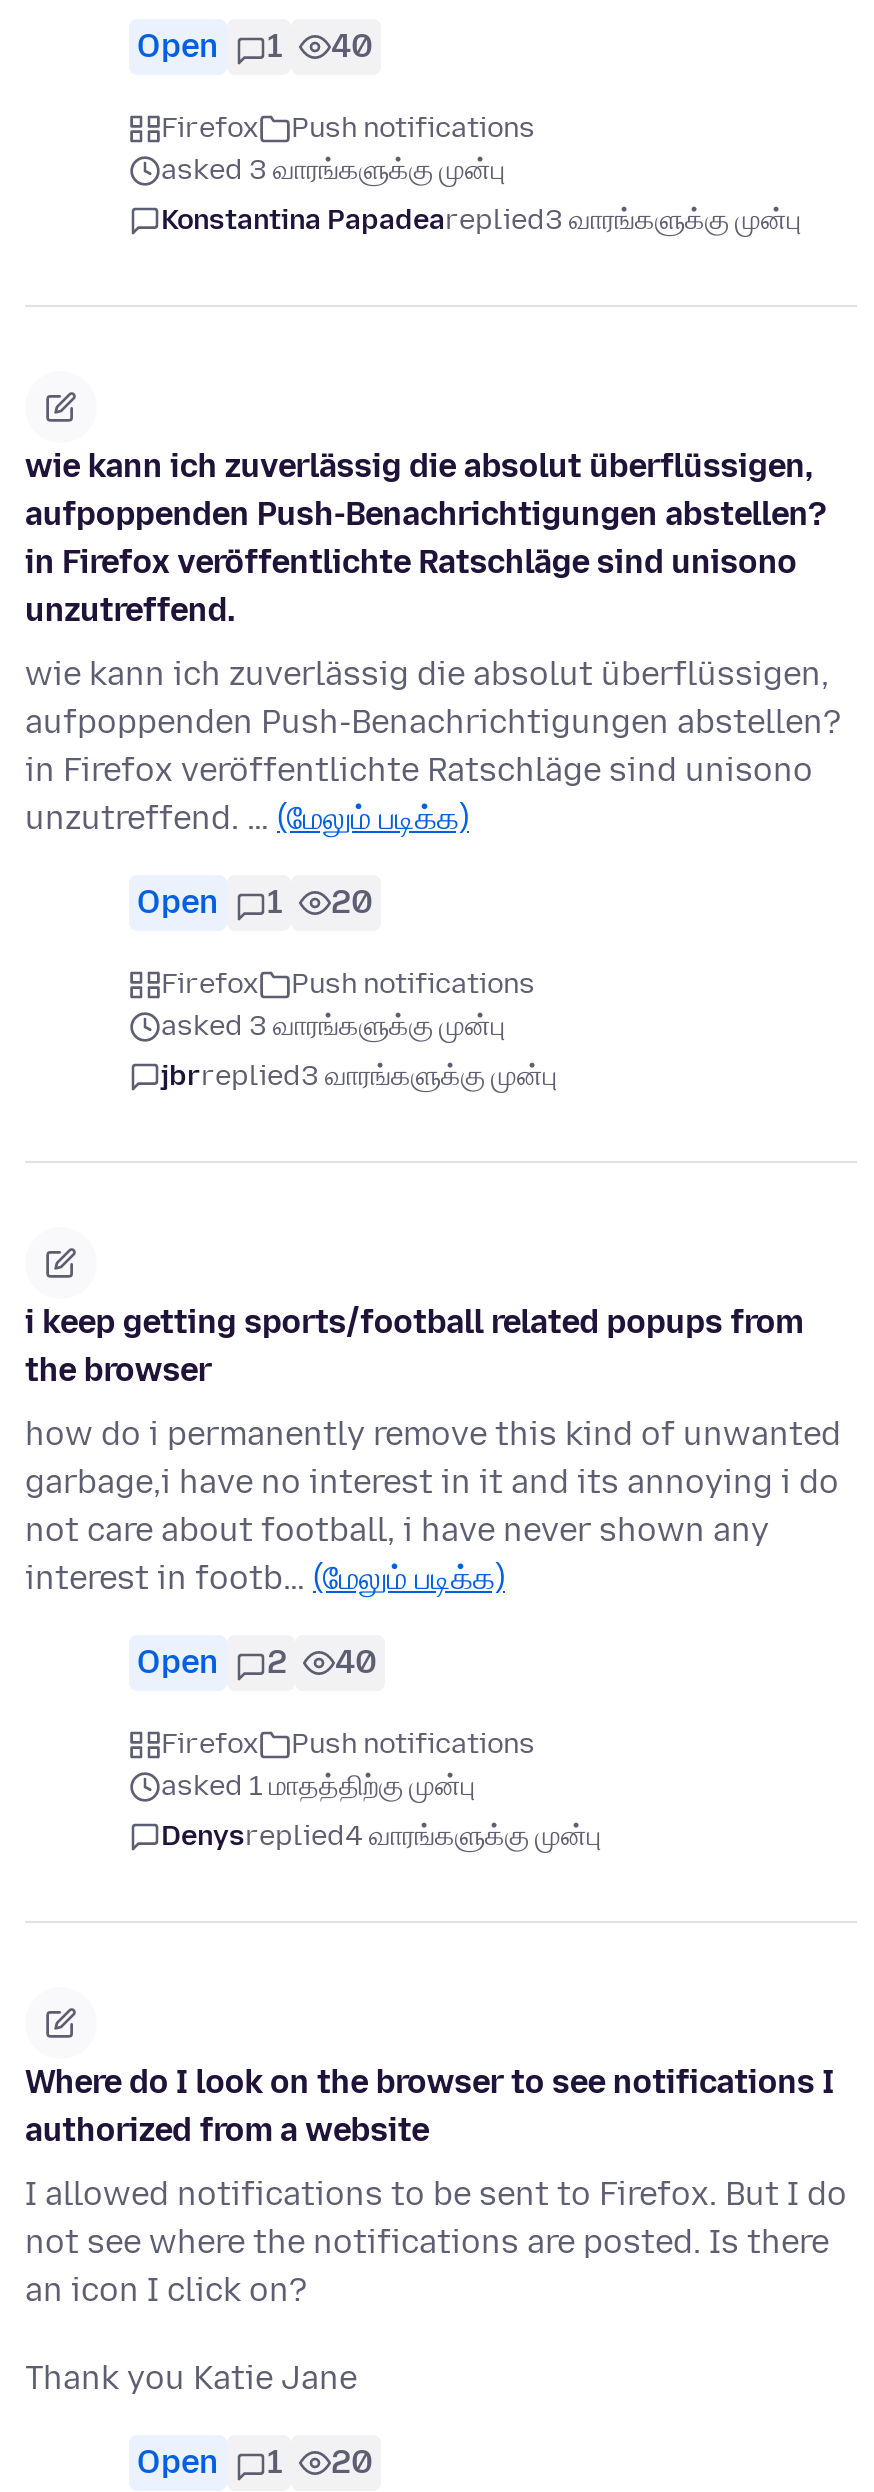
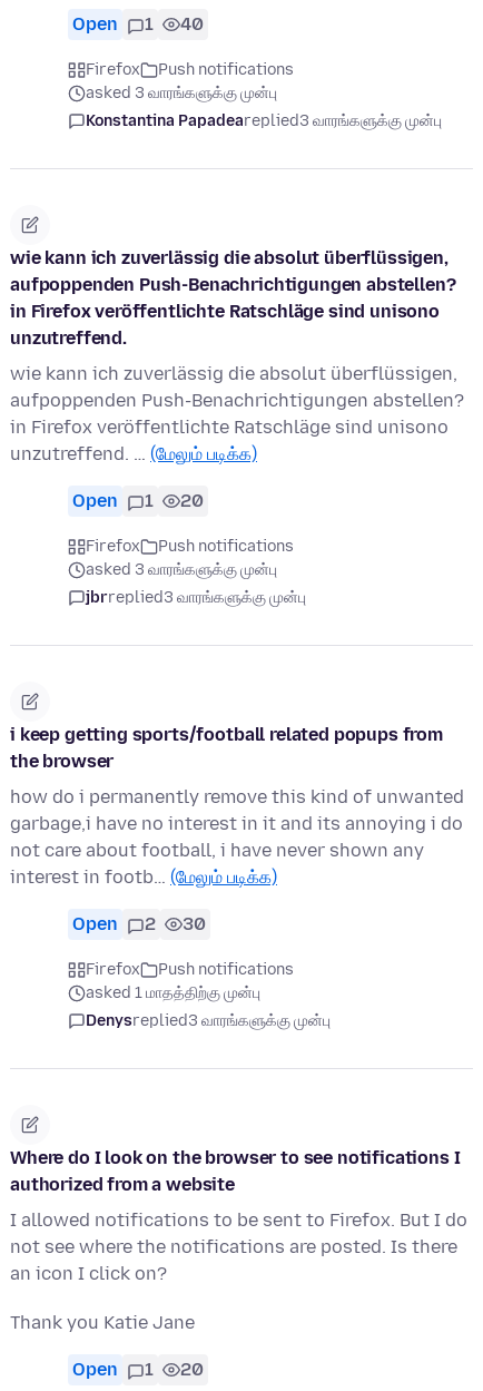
[137,1644,377,1682] Open 2 40 -> [72,914,206,935] Open 2 30
[161,1820,601,1854] Denysreplied4 வாரங்களுக்கு முன்பு -> [86,1012,331,1031] Denysreplied3 வாரங்களுக்கு முன்பு

